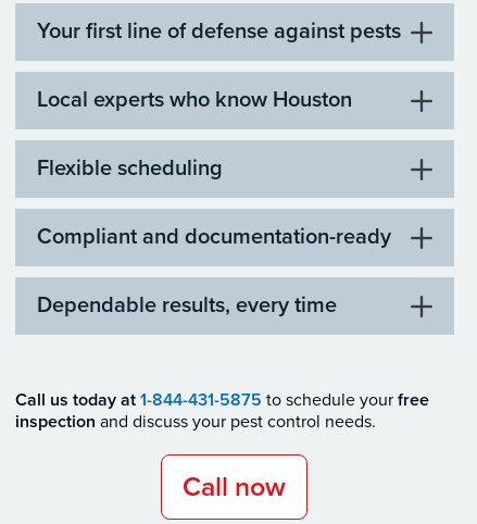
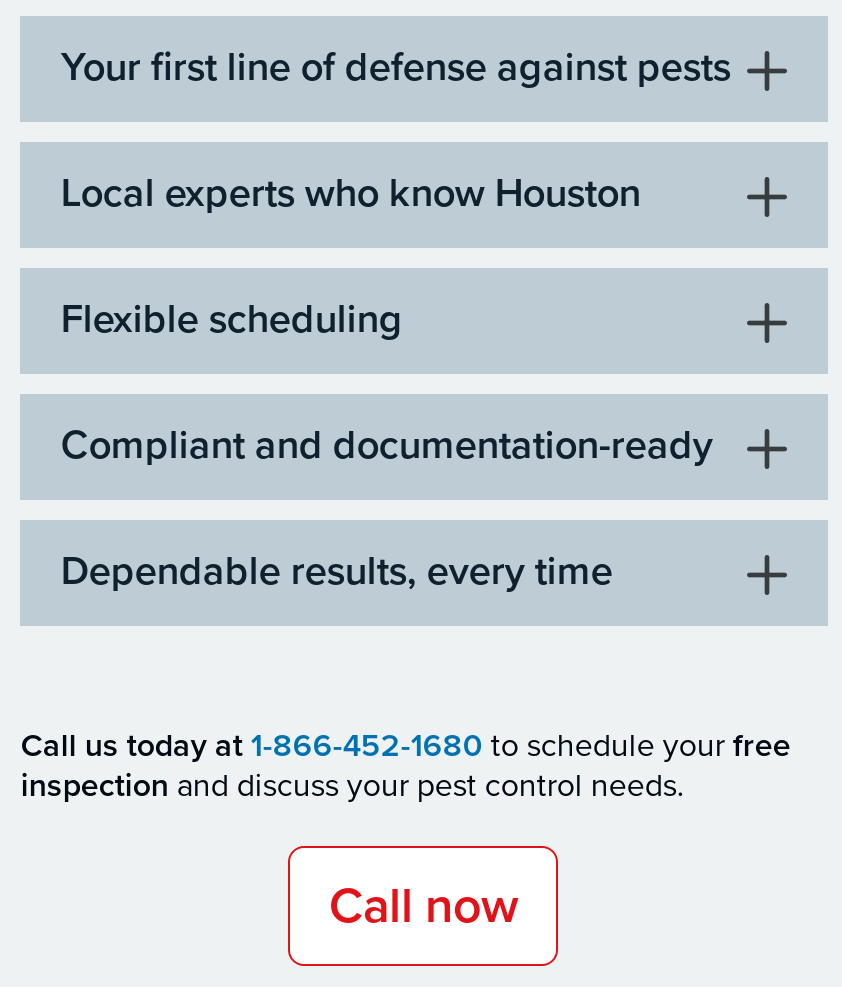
[16,389,430,411] Call us today at 1-844-431-5875 to schedule your free -> [21,726,791,766] Call us today at 1-866-452-1680 to schedule your free

